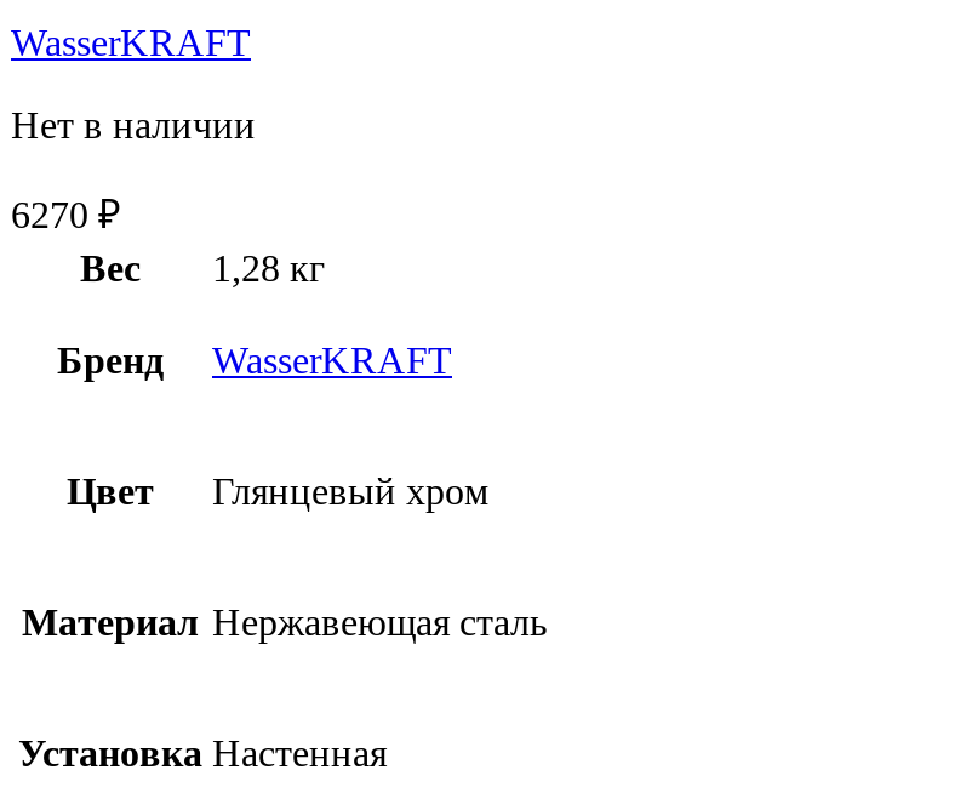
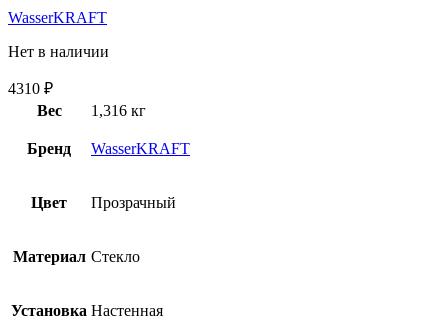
[11,193,120,234] 6270 ₽ -> [8,80,53,97] 4310 ₽
[80,246,326,288] Вес 1,28 кг -> [36,102,146,119] Вес 1,316 кг
[212,470,488,511] Глянцевый хром -> [91,194,176,211] Прозрачный
[22,600,547,642] Материал Нержавеющая сталь -> [12,248,140,265] Материал Стекло

